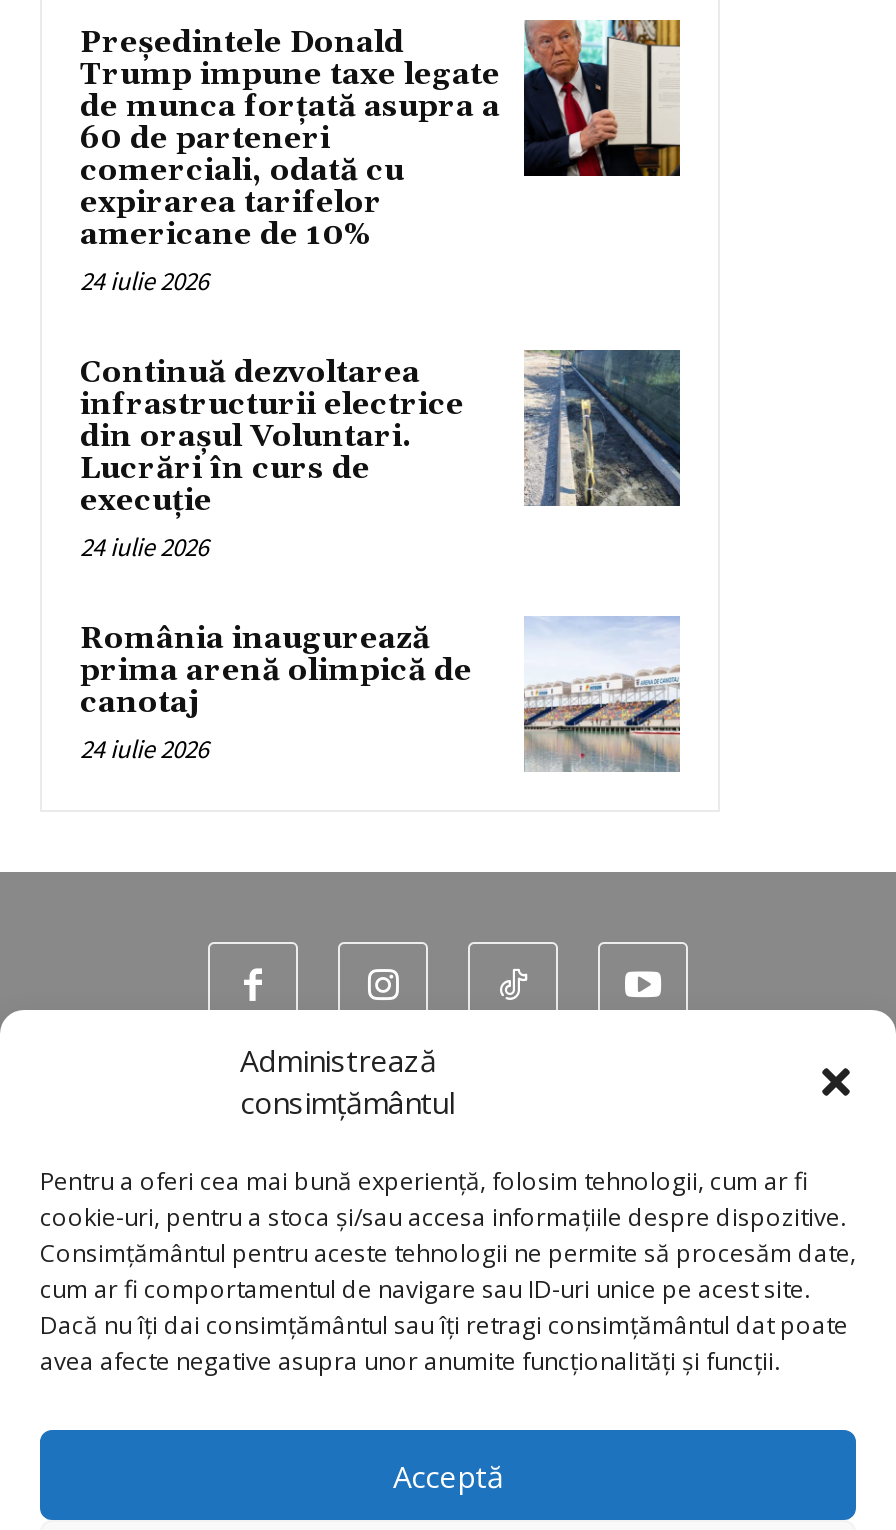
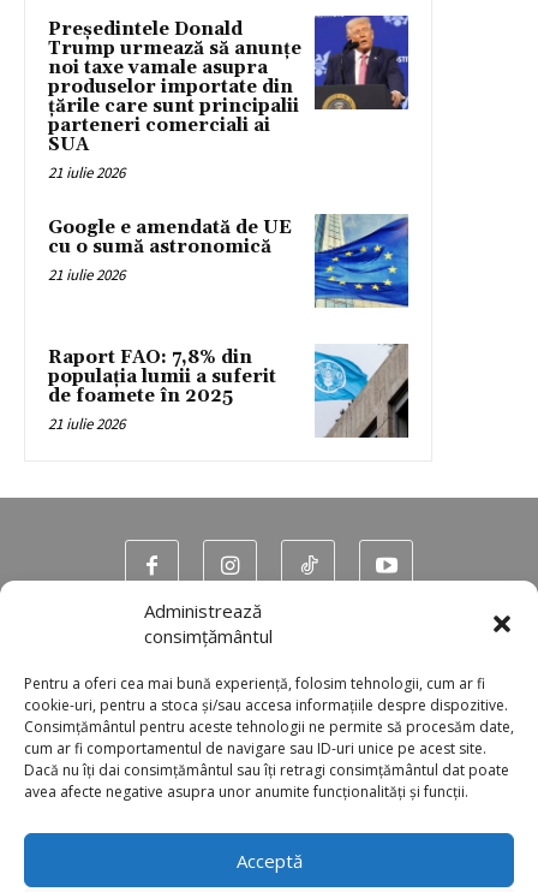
[80,18,682,299] [image] | Trump impune taxe legate | de munca forțată asupra a | 60 de parteneri | comerciali, odată cu | expirarea tarifelor | americane de 10% | 24 iulie 2026 -> [48,14,410,182] [image] | Trump urmează să anunțe | noi taxe vamale asupra | produselor importate din | țările care sunt principalii | parteneri comerciali ai | SUA | 21 iulie 2026
[80,348,682,565] [image] | Continuă dezvoltarea | infrastructurii electrice | din orașul Voluntari. | Lucrări în curs de | execuție | 24 iulie 2026 -> [48,213,410,308] [image] | Google e amendată de UE | cu o sumă astronomică | 21 iulie 2026
[80,616,682,772] [image] | România inaugurează | prima arenă olimpică de | canotaj | 24 iulie 2026 -> [48,343,410,438] [image] | Raport FAO: 7,8% din | populaţia lumii a suferit | de foamete în 2025 | 21 iulie 2026

